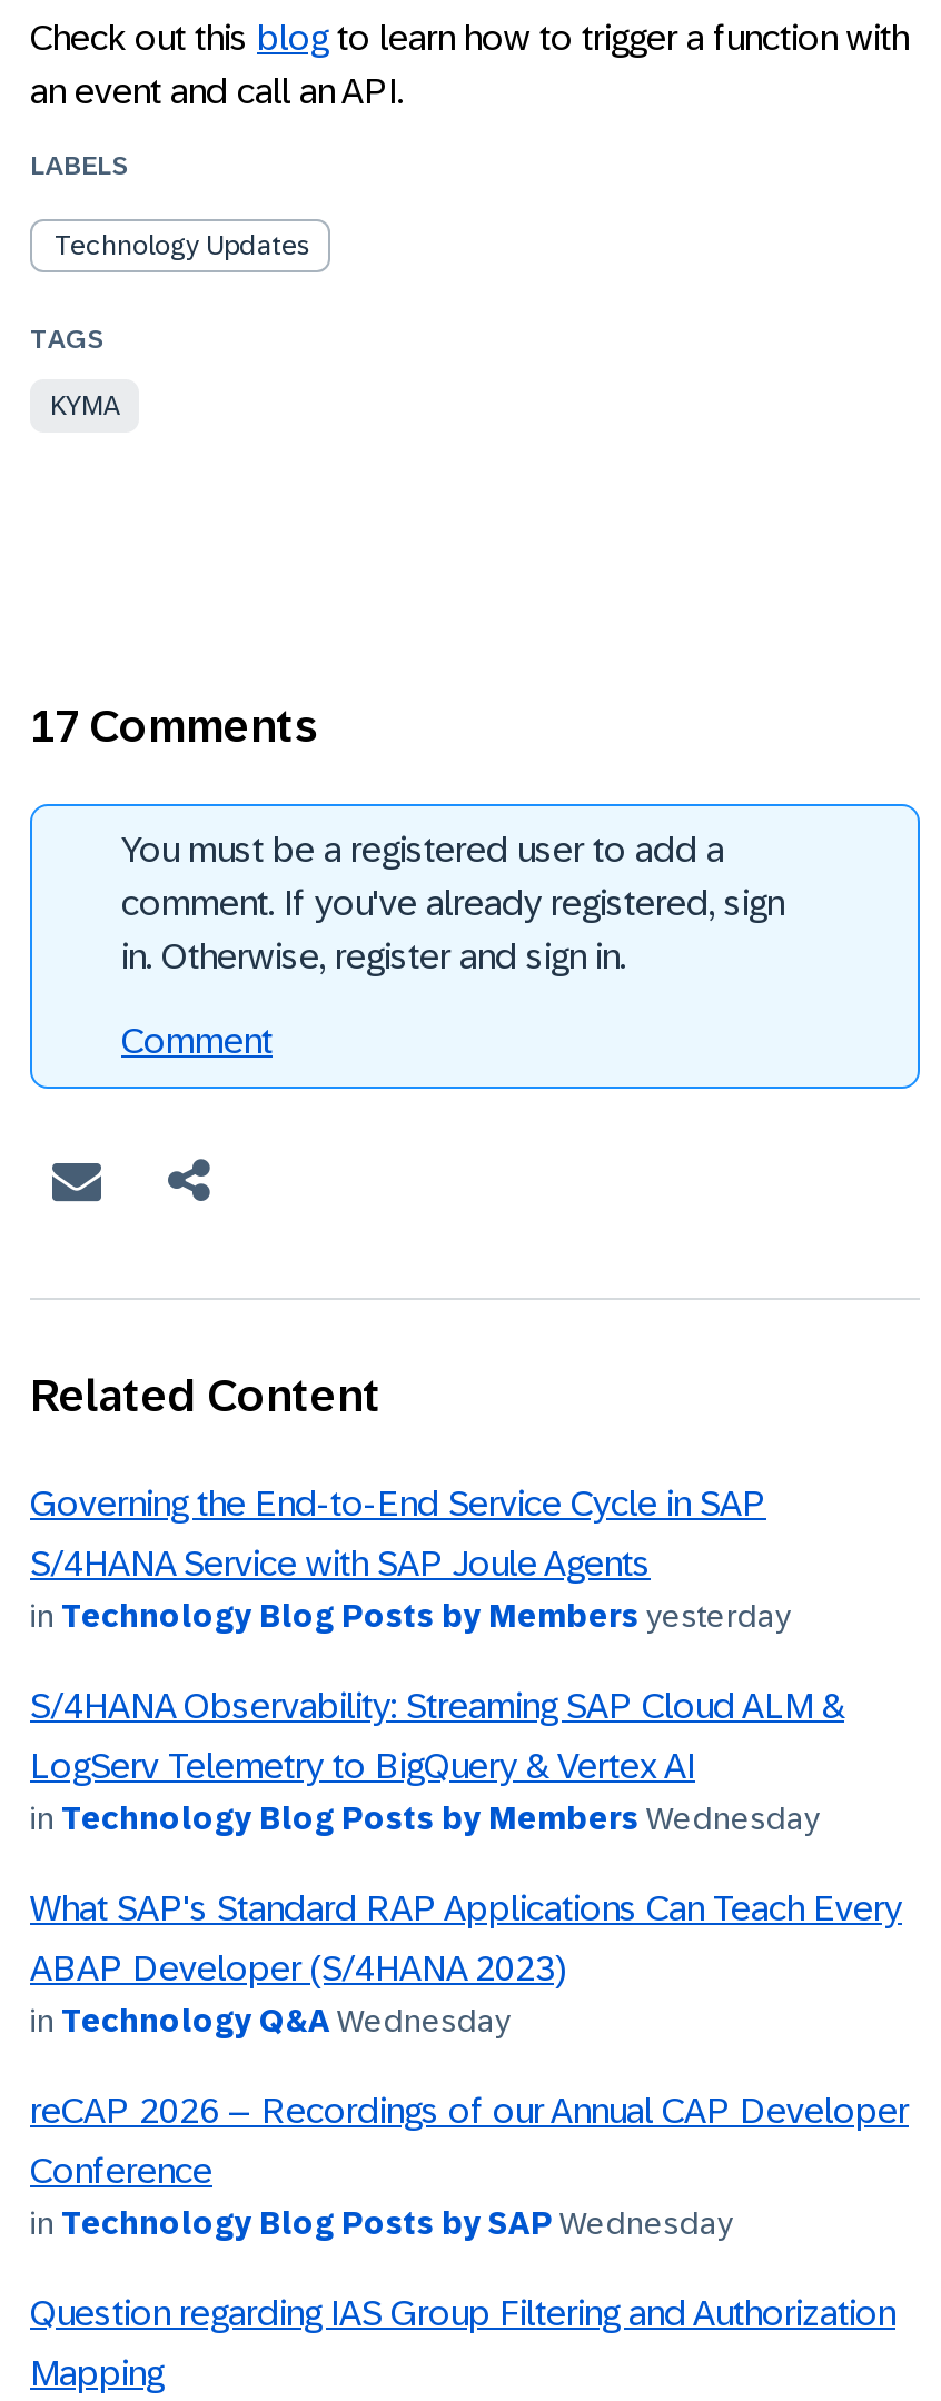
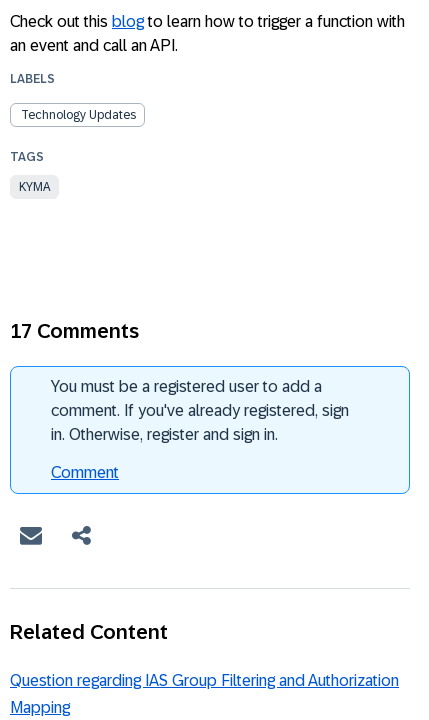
[30,1484,909,2240] Governing the End-to-End Service Cycle in SAP | S/4HANA Service with SAP Joule Agents | in Technology Blog Posts by Members yesterday | S/4HANA Observability: Streaming SAP Cloud ALM & | LogServ Telemetry to BigQuery & Vertex AI | in Technology Blog Posts by Members Wednesday | What SAP's Standard RAP Applications Can Teach Every | ABAP Developer (S/4HANA 2023) | in Technology Q&A Wednesday | reCAP 2026 – Recordings of our Annual CAP Developer | Conference | in Technology Blog Posts by SAP Wednesday -> none

